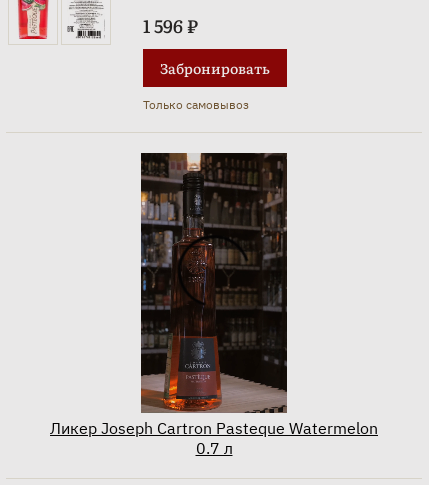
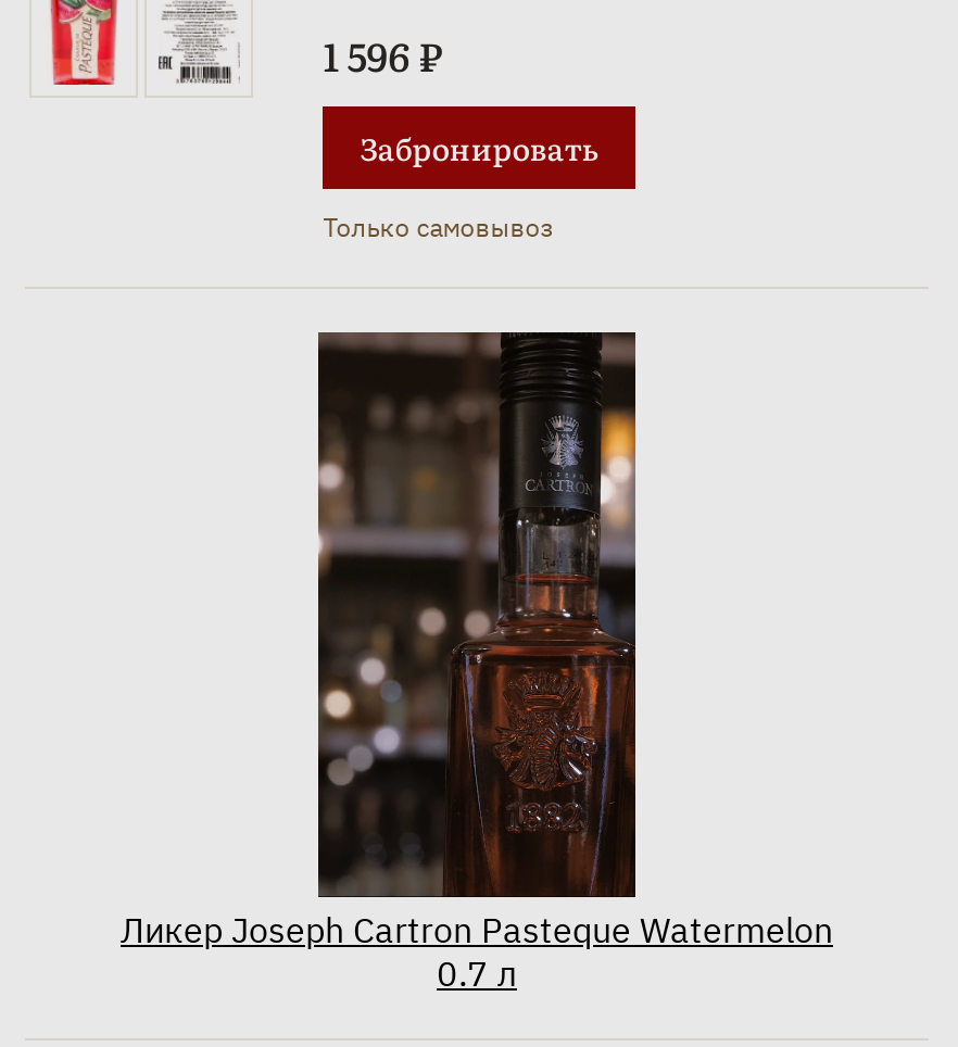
[140,153,288,413] [image] -> [316,330,638,897] [image]

